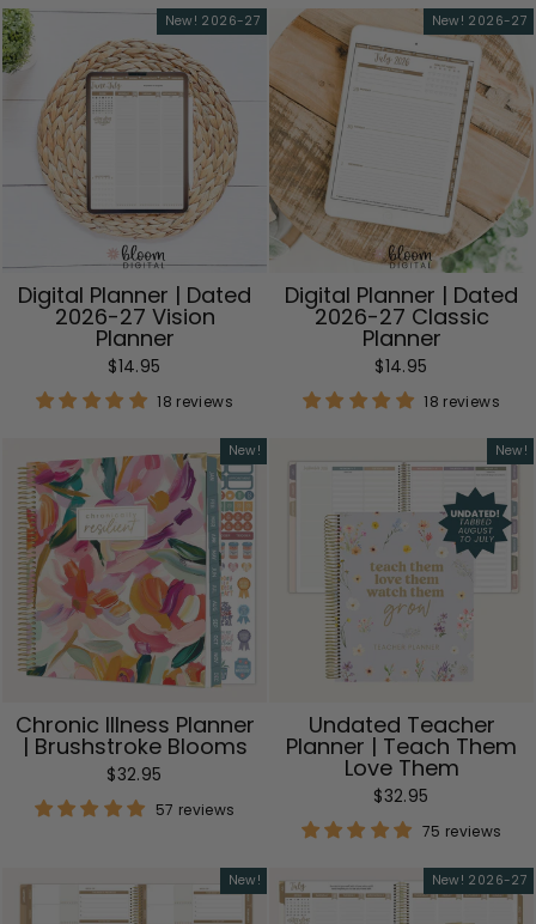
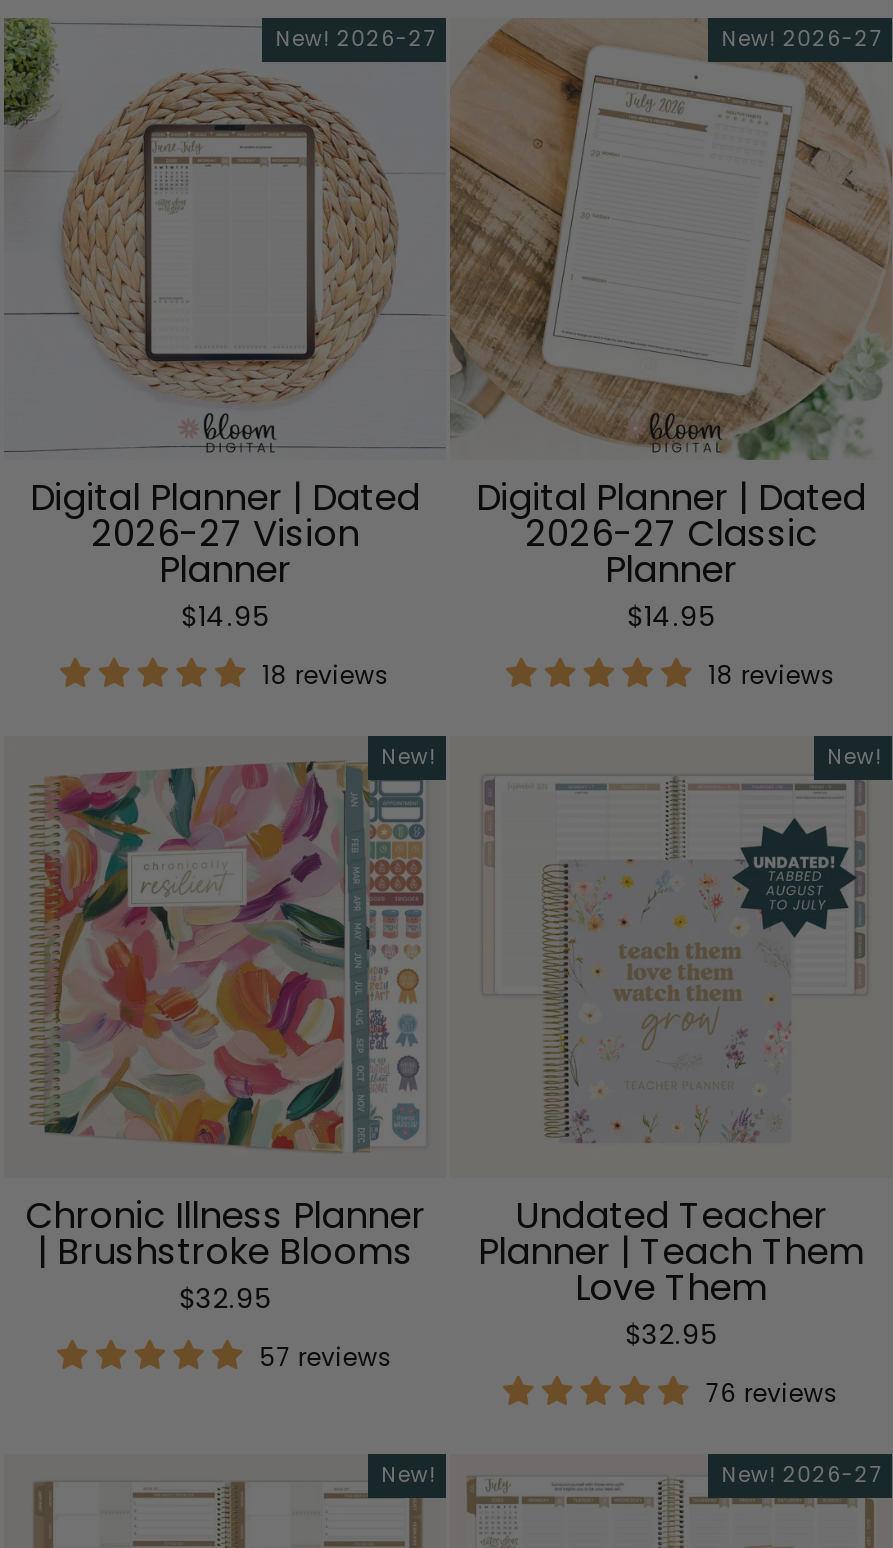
[422,821,502,842] 75 reviews -> [706,1376,839,1410] 76 reviews

